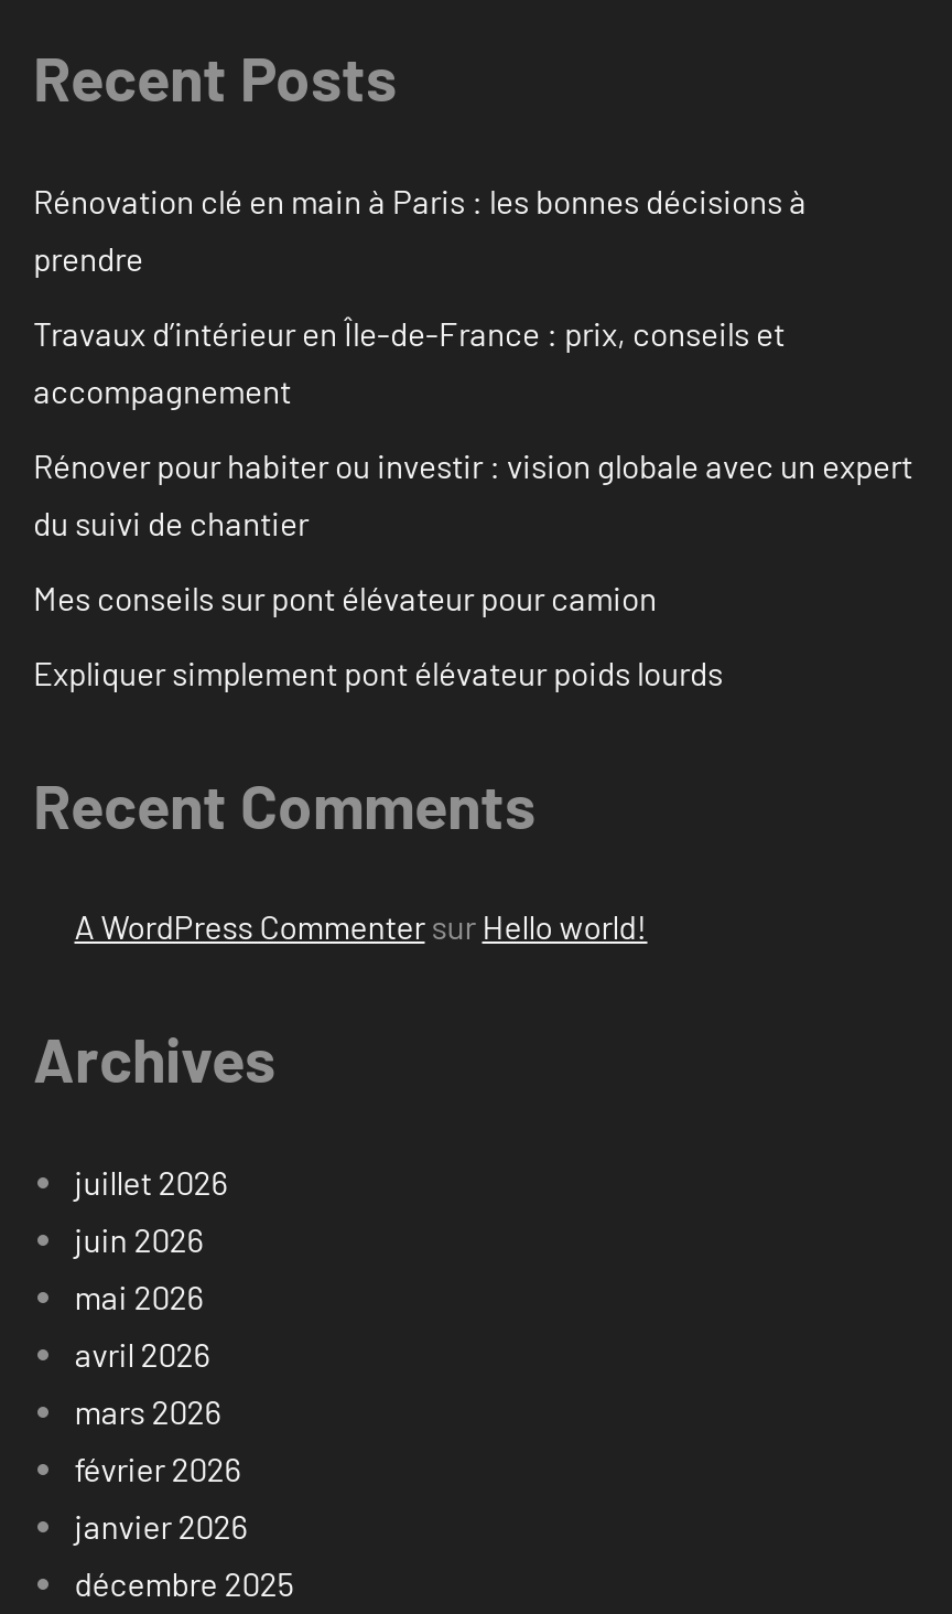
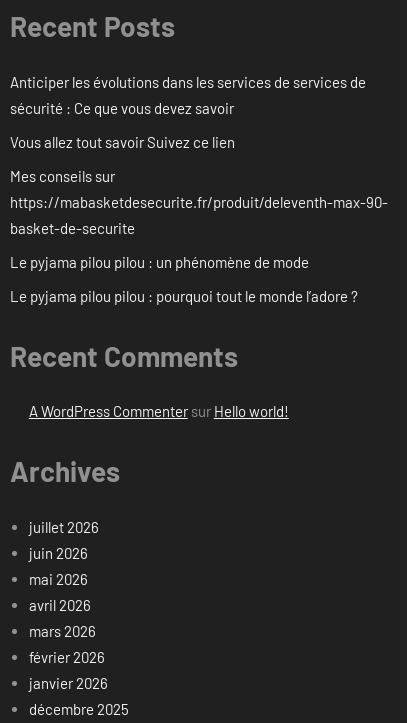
[33,180,807,277] Rénovation clé en main à Paris : les bonnes décisions à | prendre -> [10,73,366,117] Anticiper les évolutions dans les services de services de | sécurité : Ce que vous devez savoir
[33,313,785,410] Travaux d’intérieur en Île-de-France : prix, conseils et | accompagnement -> [10,133,235,151] Vous allez tout savoir Suivez ce lien
[33,445,912,542] Rénover pour habiter ou investir : vision globale avec un expert | du suivi de chantier -> [10,167,388,237] Mes conseils sur | https://mabasketdesecurite.fr/produit/deleventh-max-90- | basket-de-securite
[33,577,657,617] Mes conseils sur pont élévateur pour camion -> [10,253,309,271] Le pyjama pilou pilou : un phénomène de mode
[33,652,723,692] Expliquer simplement pont élévateur poids lourds -> [10,287,358,305] Le pyjama pilou pilou : pourquoi tout le monde l’adore ?

